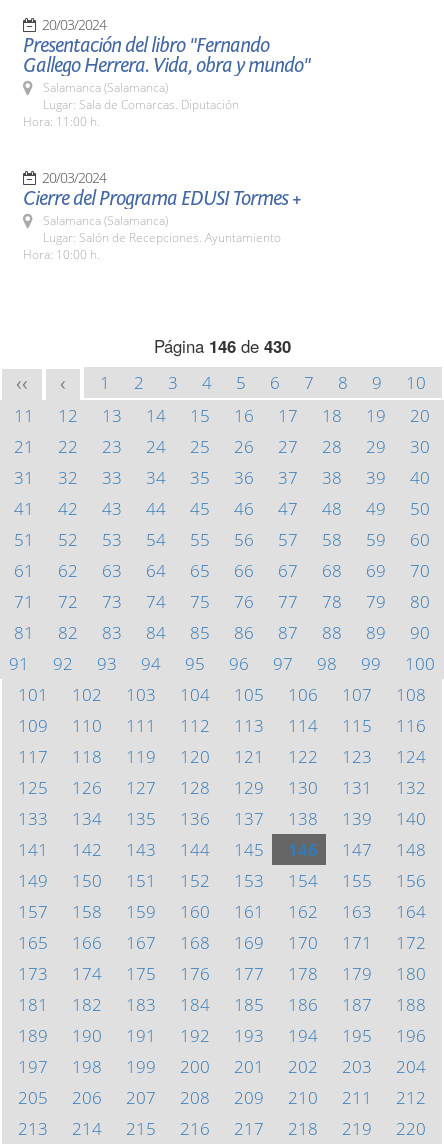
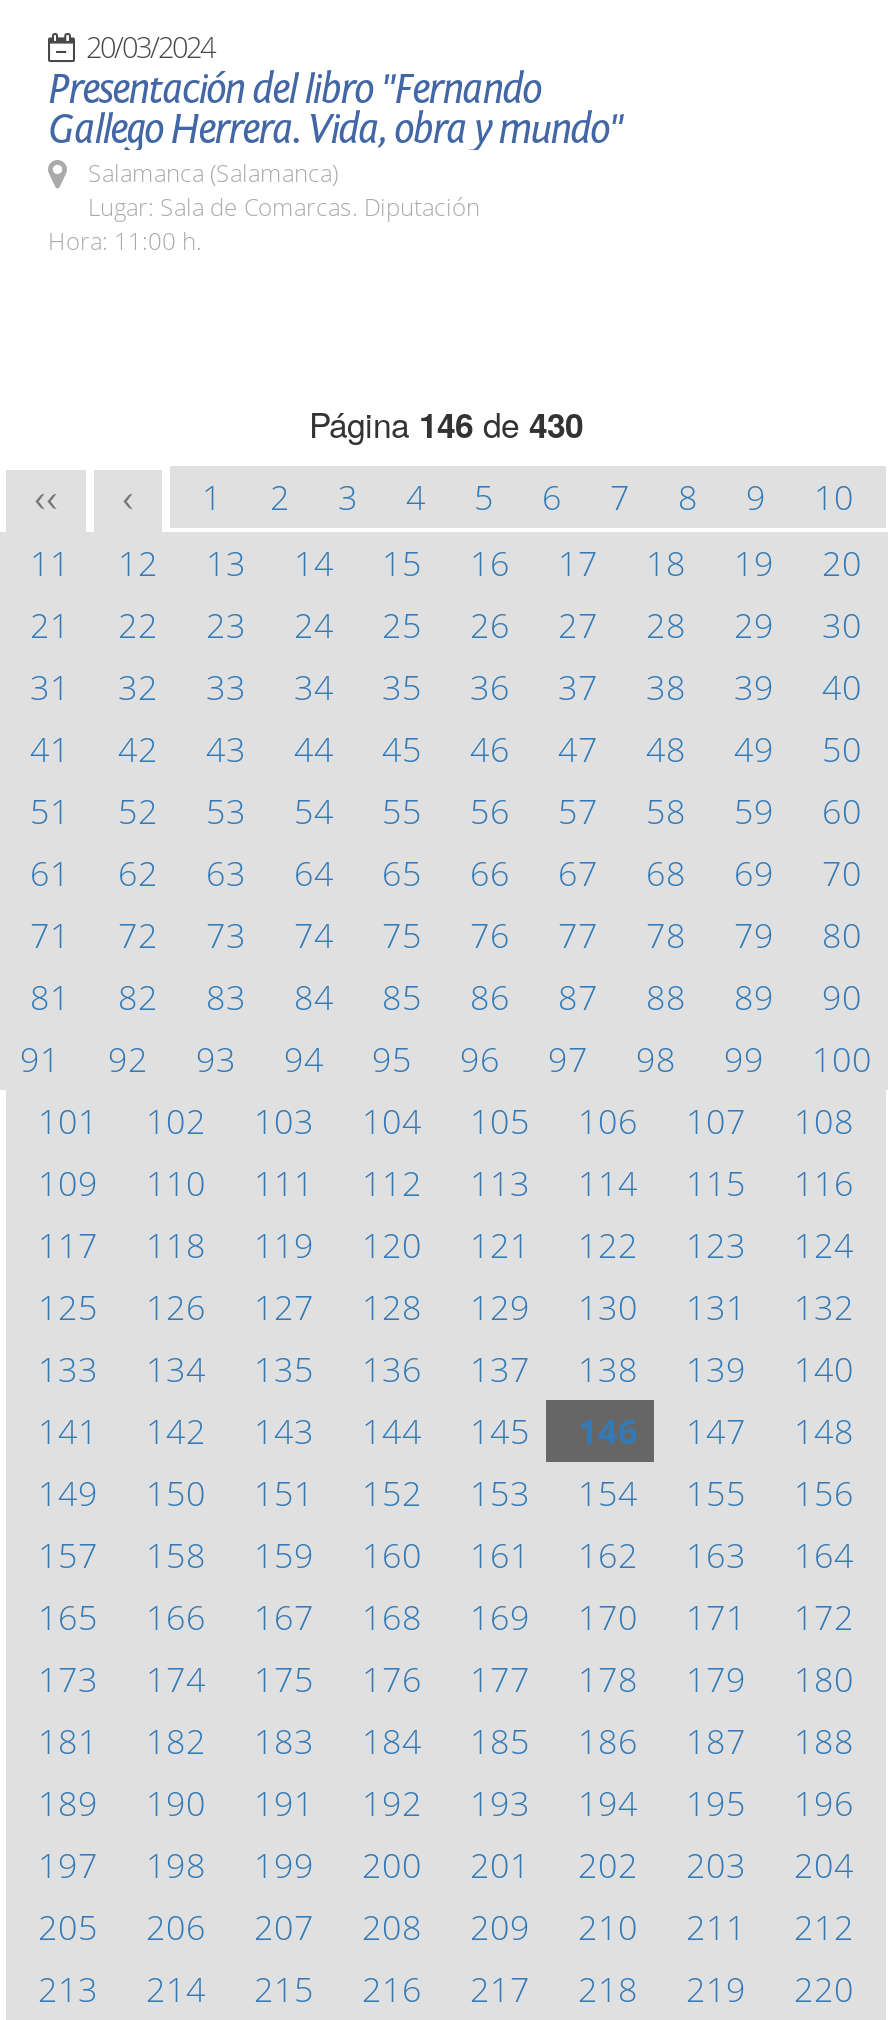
[23,168,301,263] 20/03/2024 | Cierre del Programa EDUSI Tormes + | Salamanca (Salamanca) | Lugar: Salón de Recepciones. Ayuntamiento | Hora: 10:00 h. -> none

